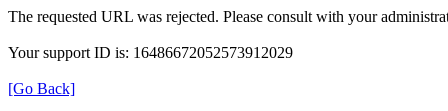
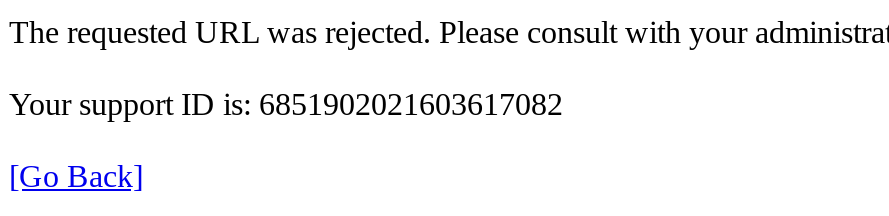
[8,44,293,61] Your support ID is: 16486672052573912029 -> [9,87,563,121] Your support ID is: 6851902021603617082

